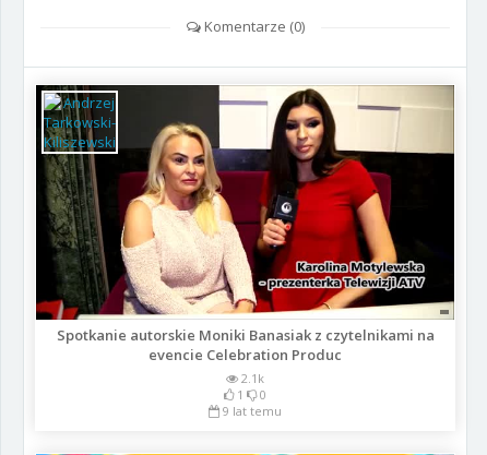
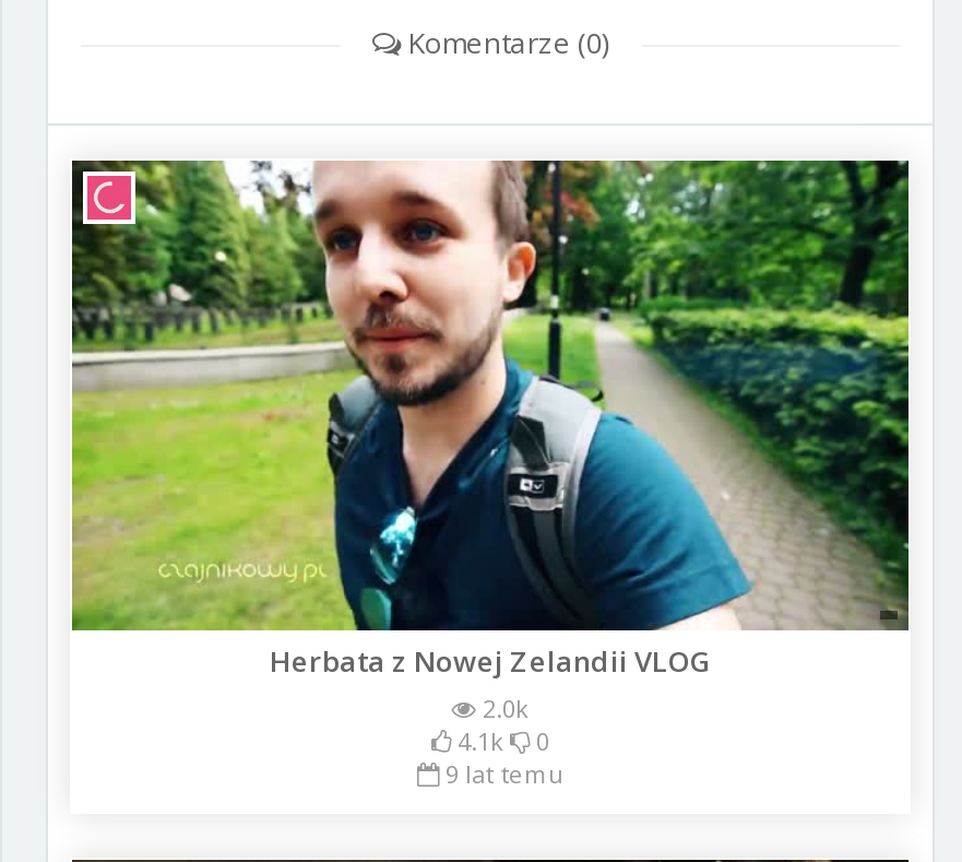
[35,84,454,403] [image] | Spotkanie autorskie Moniki Banasiak z czytelnikami na | evencie Celebration Produc | 2.1k | 1 0 -> [70,158,911,758] [image] | Herbata z Nowej Zelandii VLOG | 2.0k | 4.1k 0

